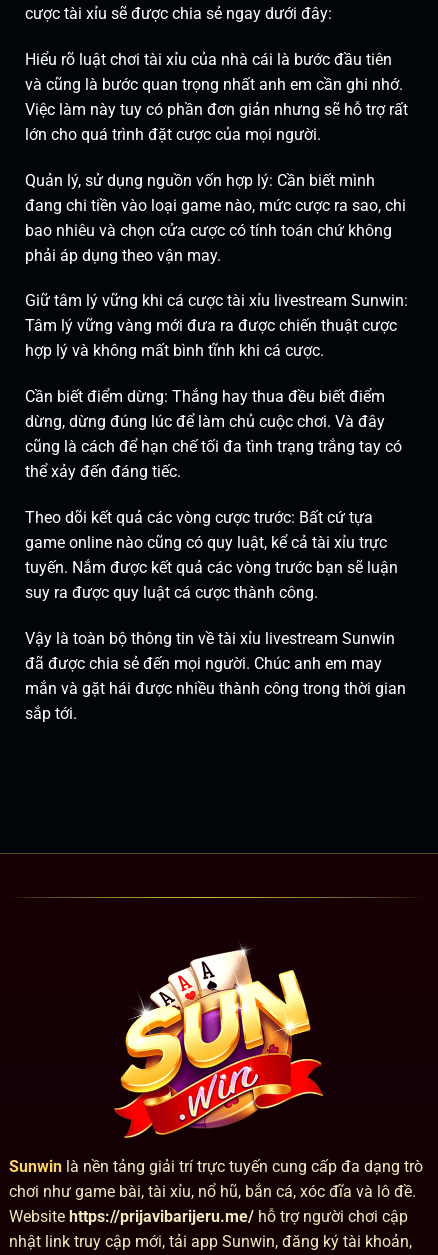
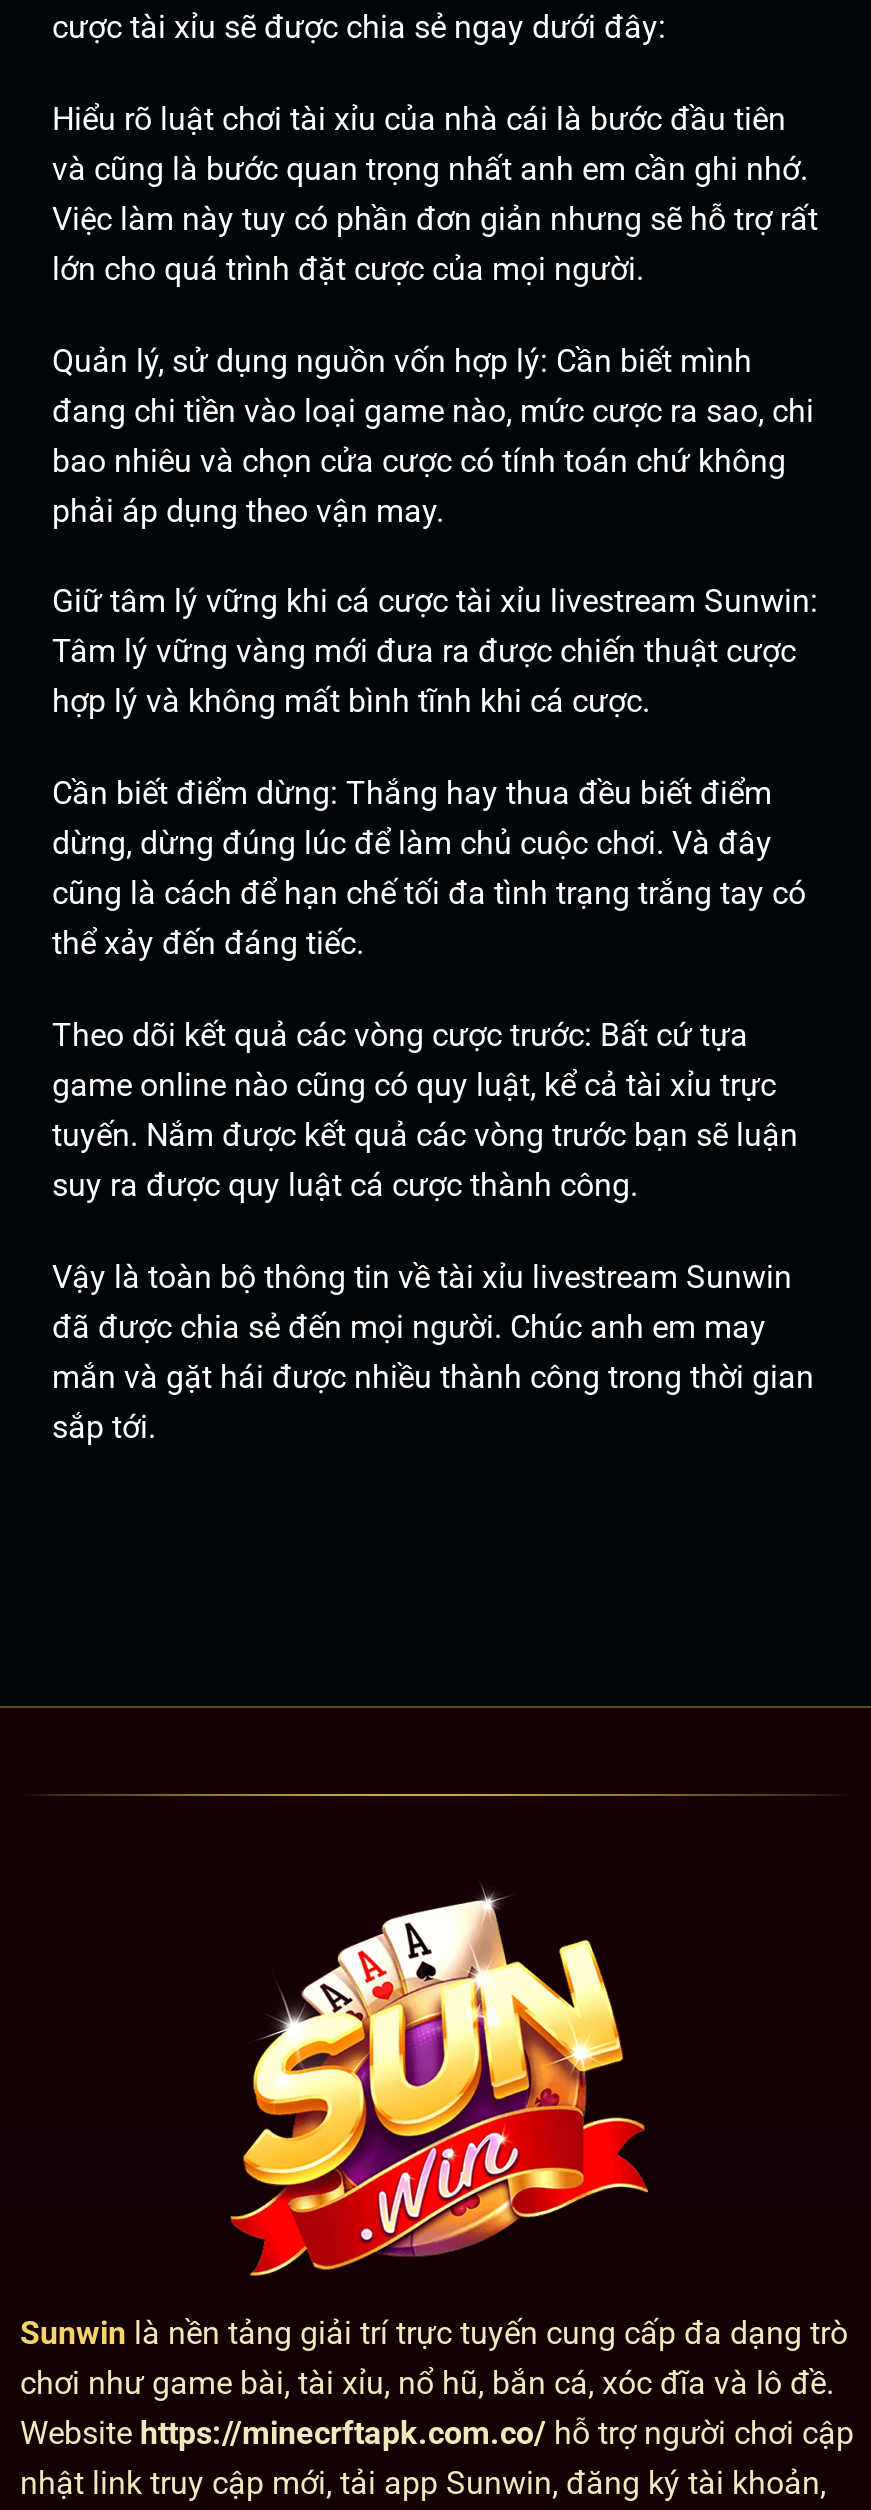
[9,1207,408,1226] Website https://prijavibarijeru.me/ hỗ trợ người chơi cập -> [20,2414,854,2452] Website https://minecrftapk.com.co/ hỗ trợ người chơi cập

